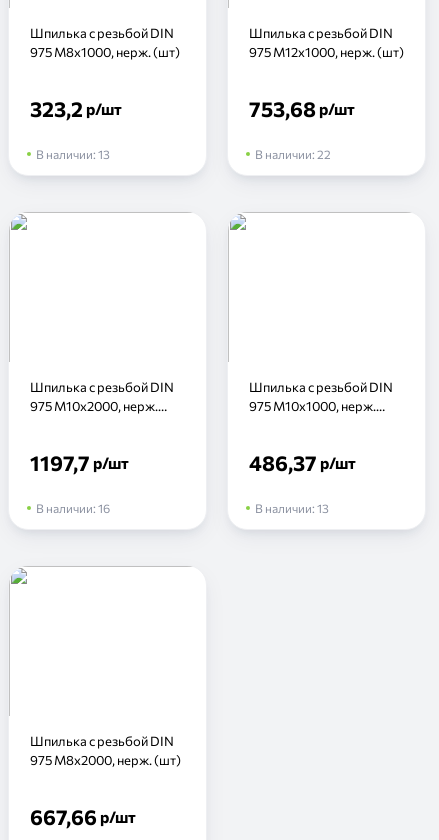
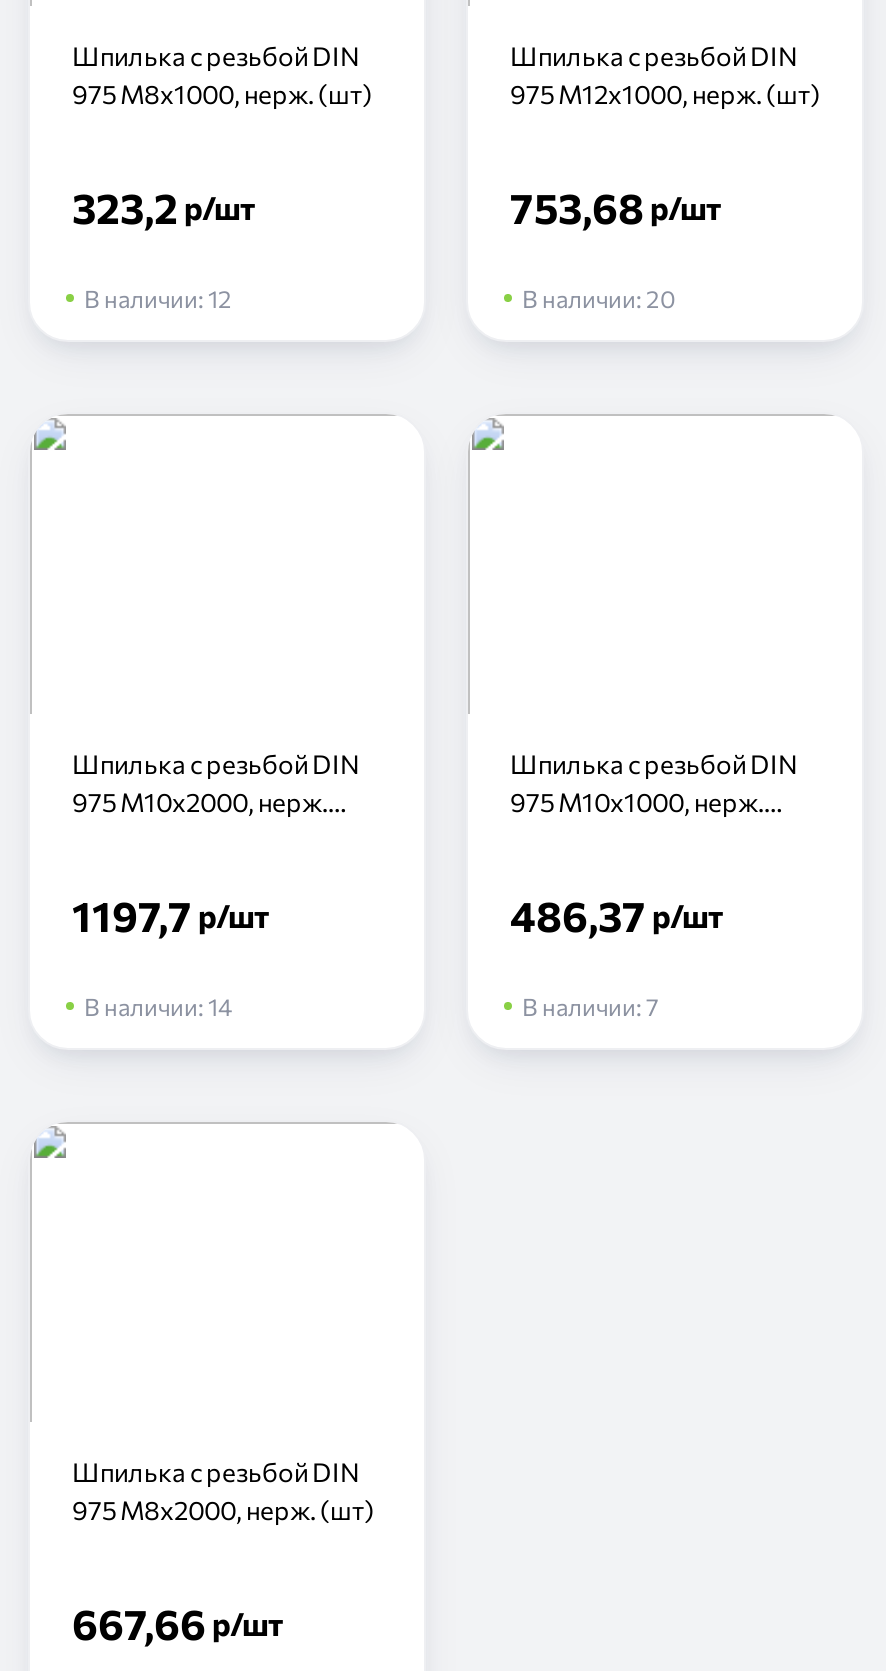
[36,147,110,161] В наличии: 13 -> [84,284,232,312] В наличии: 12
[255,147,331,161] В наличии: 22 -> [522,284,676,312] В наличии: 20
[36,501,110,515] В наличии: 16 -> [84,992,232,1020] В наличии: 14
[255,501,329,515] В наличии: 13 -> [522,992,658,1020] В наличии: 7

